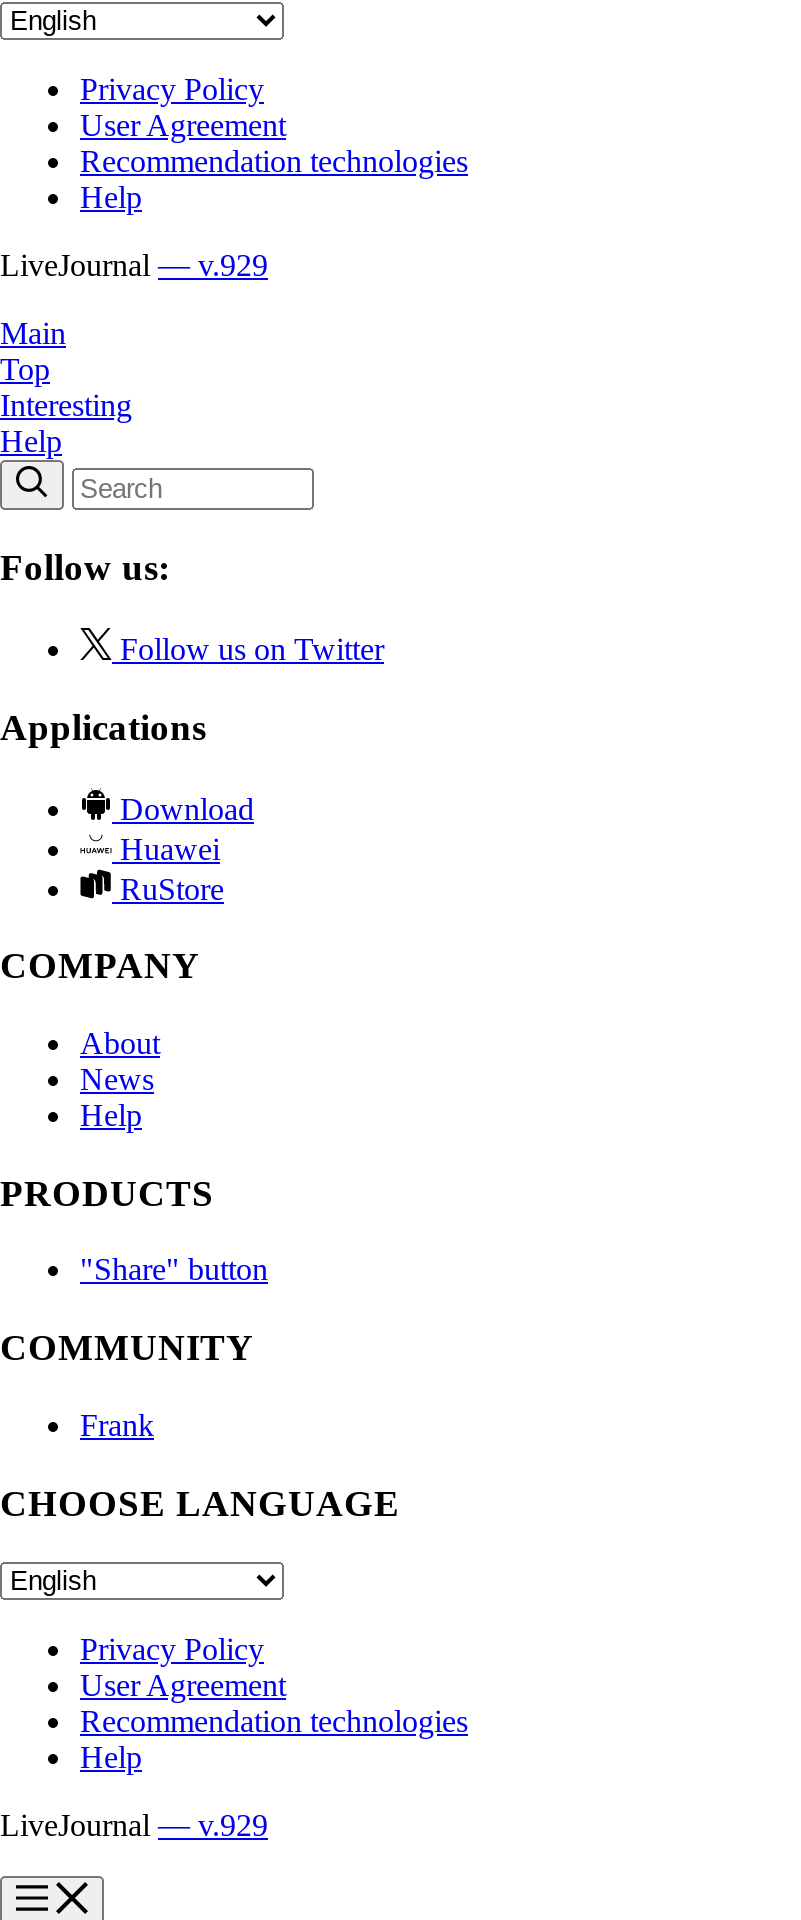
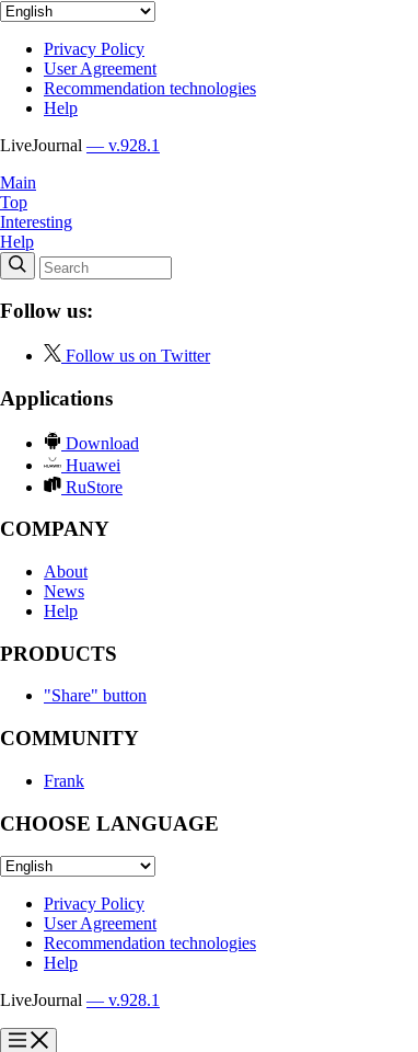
[0,247,268,281] LiveJournal — v.929 -> [0,135,160,154] LiveJournal — v.928.1
[0,1808,268,1842] LiveJournal — v.929 -> [0,991,160,1009] LiveJournal — v.928.1

